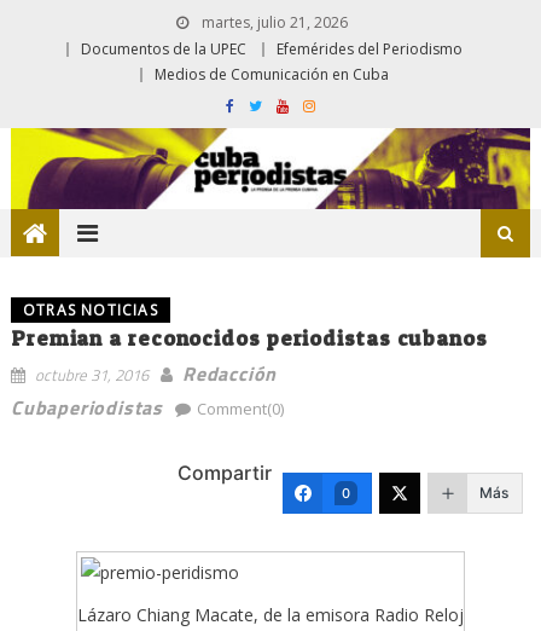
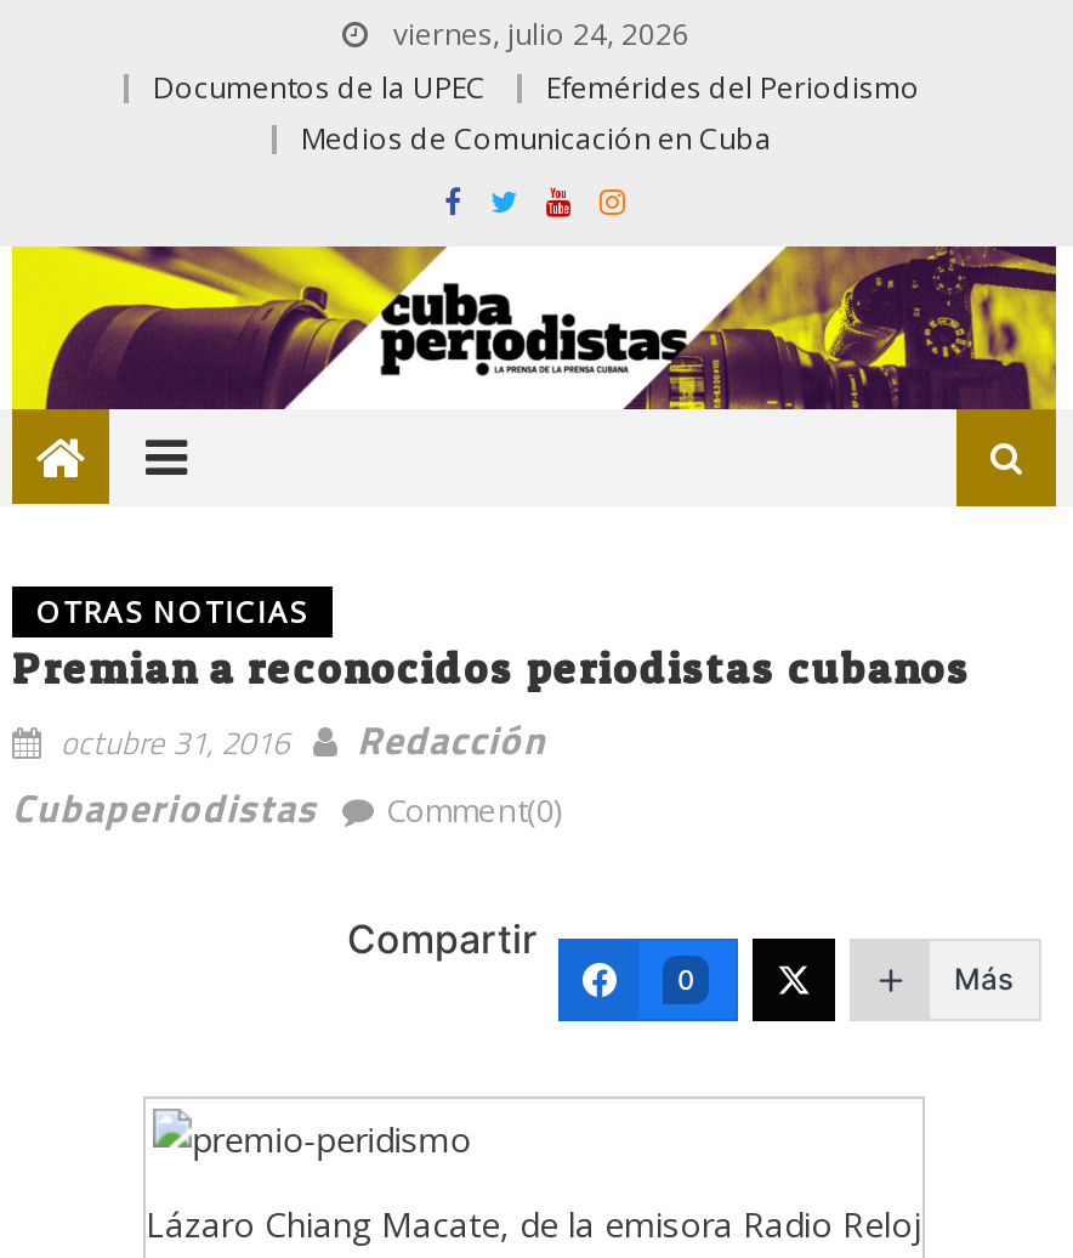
[197,12,347,33] martes, julio 21, 2026 -> [386,13,689,55] viernes, julio 24, 2026

